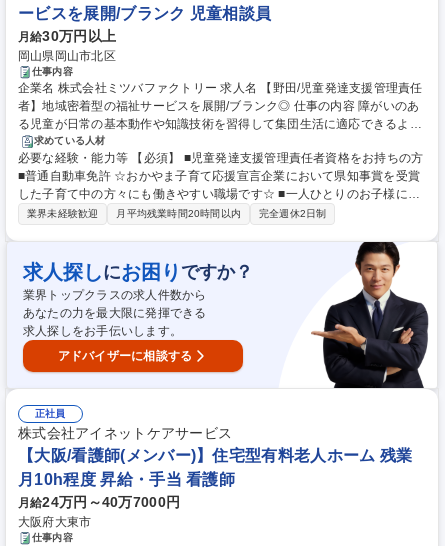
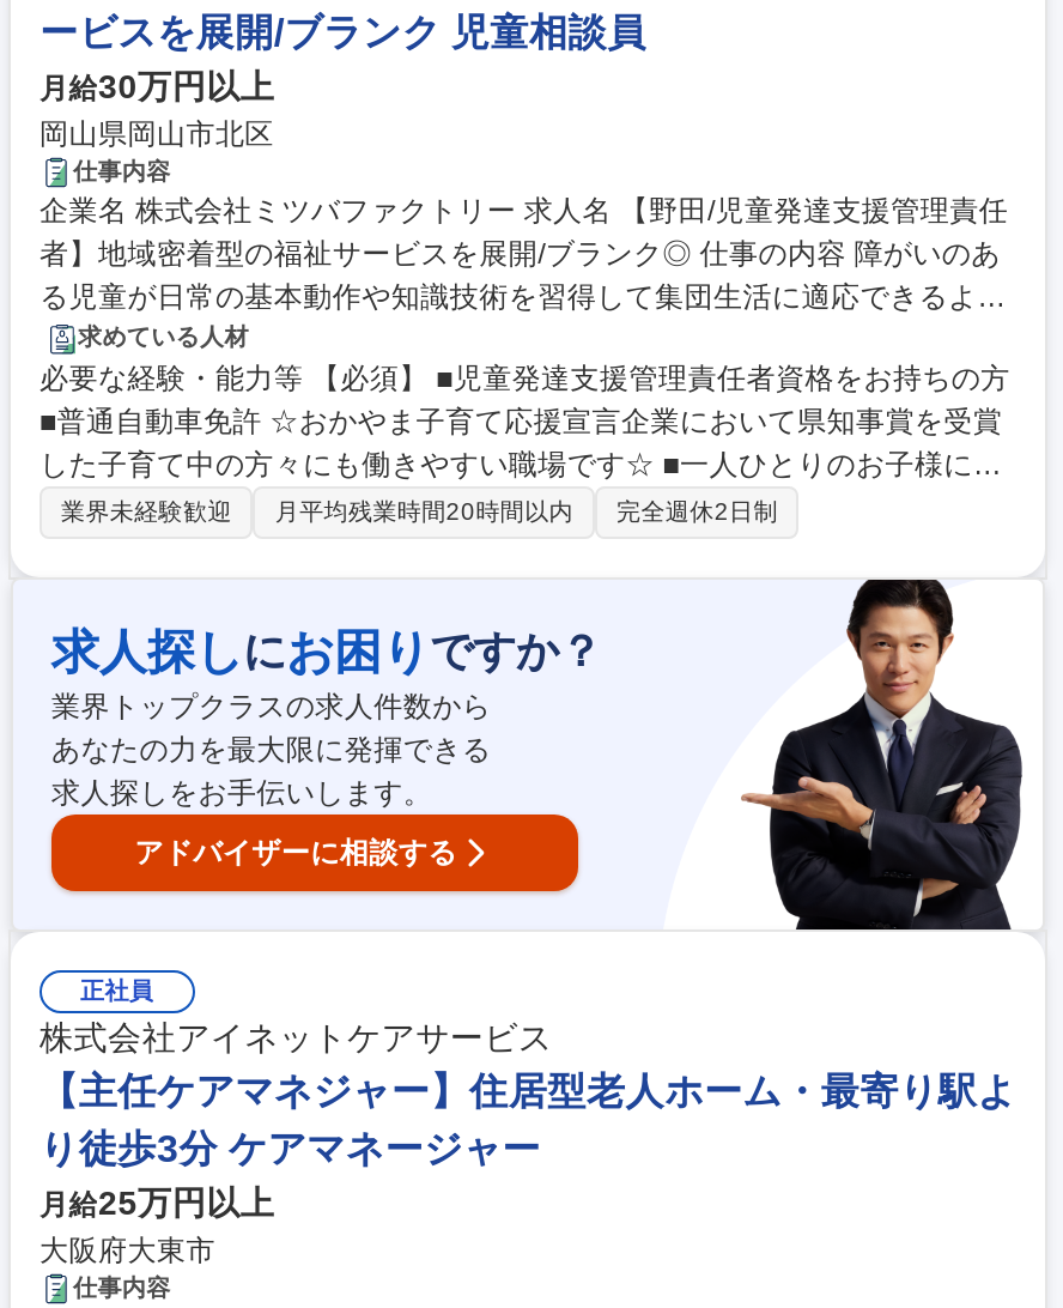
[18,447,413,510] 【大阪/看護師(メンバー)】住宅型有料老人ホーム 残業 | 月10h程度 昇給・手当 看護師 | 月給24万円～40万7000円 -> [40,1071,1016,1222] 【主任ケアマネジャー】住居型老人ホーム・最寄り駅よ | り徒歩3分 ケアマネージャー | 月給25万円以上

